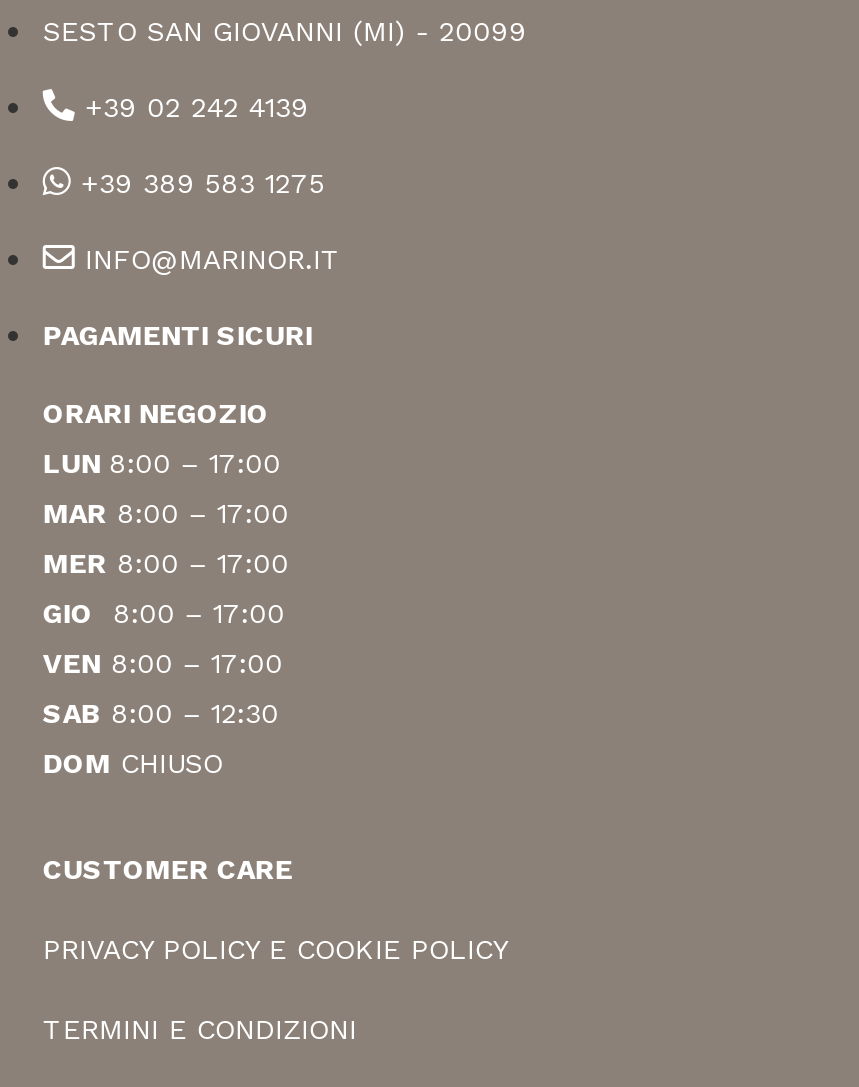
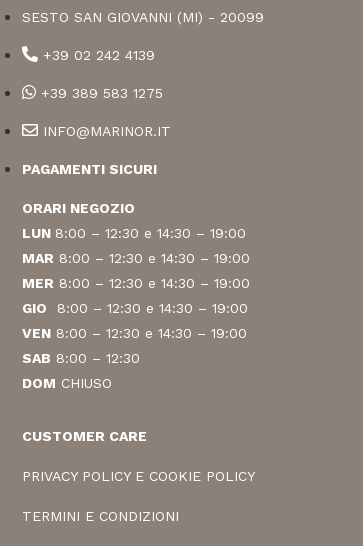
[43,447,281,479] LUN 8:00 – 17:00 -> [22,225,246,241] LUN 8:00 – 12:30 e 14:30 – 19:00
[43,497,289,529] MAR 8:00 – 17:00 -> [22,250,250,266] MAR 8:00 – 12:30 e 14:30 – 19:00
[43,547,289,579] MER 8:00 – 17:00 -> [22,275,250,291] MER 8:00 – 12:30 e 14:30 – 19:00
[43,597,285,629] GIO 8:00 – 17:00 -> [22,300,248,316] GIO 8:00 – 12:30 e 14:30 – 19:00
[43,647,283,679] VEN 8:00 – 17:00 -> [22,325,247,341] VEN 8:00 – 12:30 e 14:30 – 19:00

